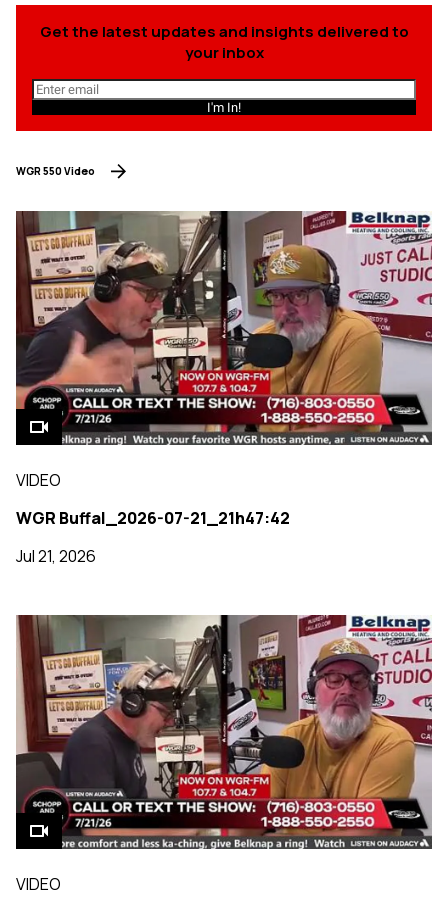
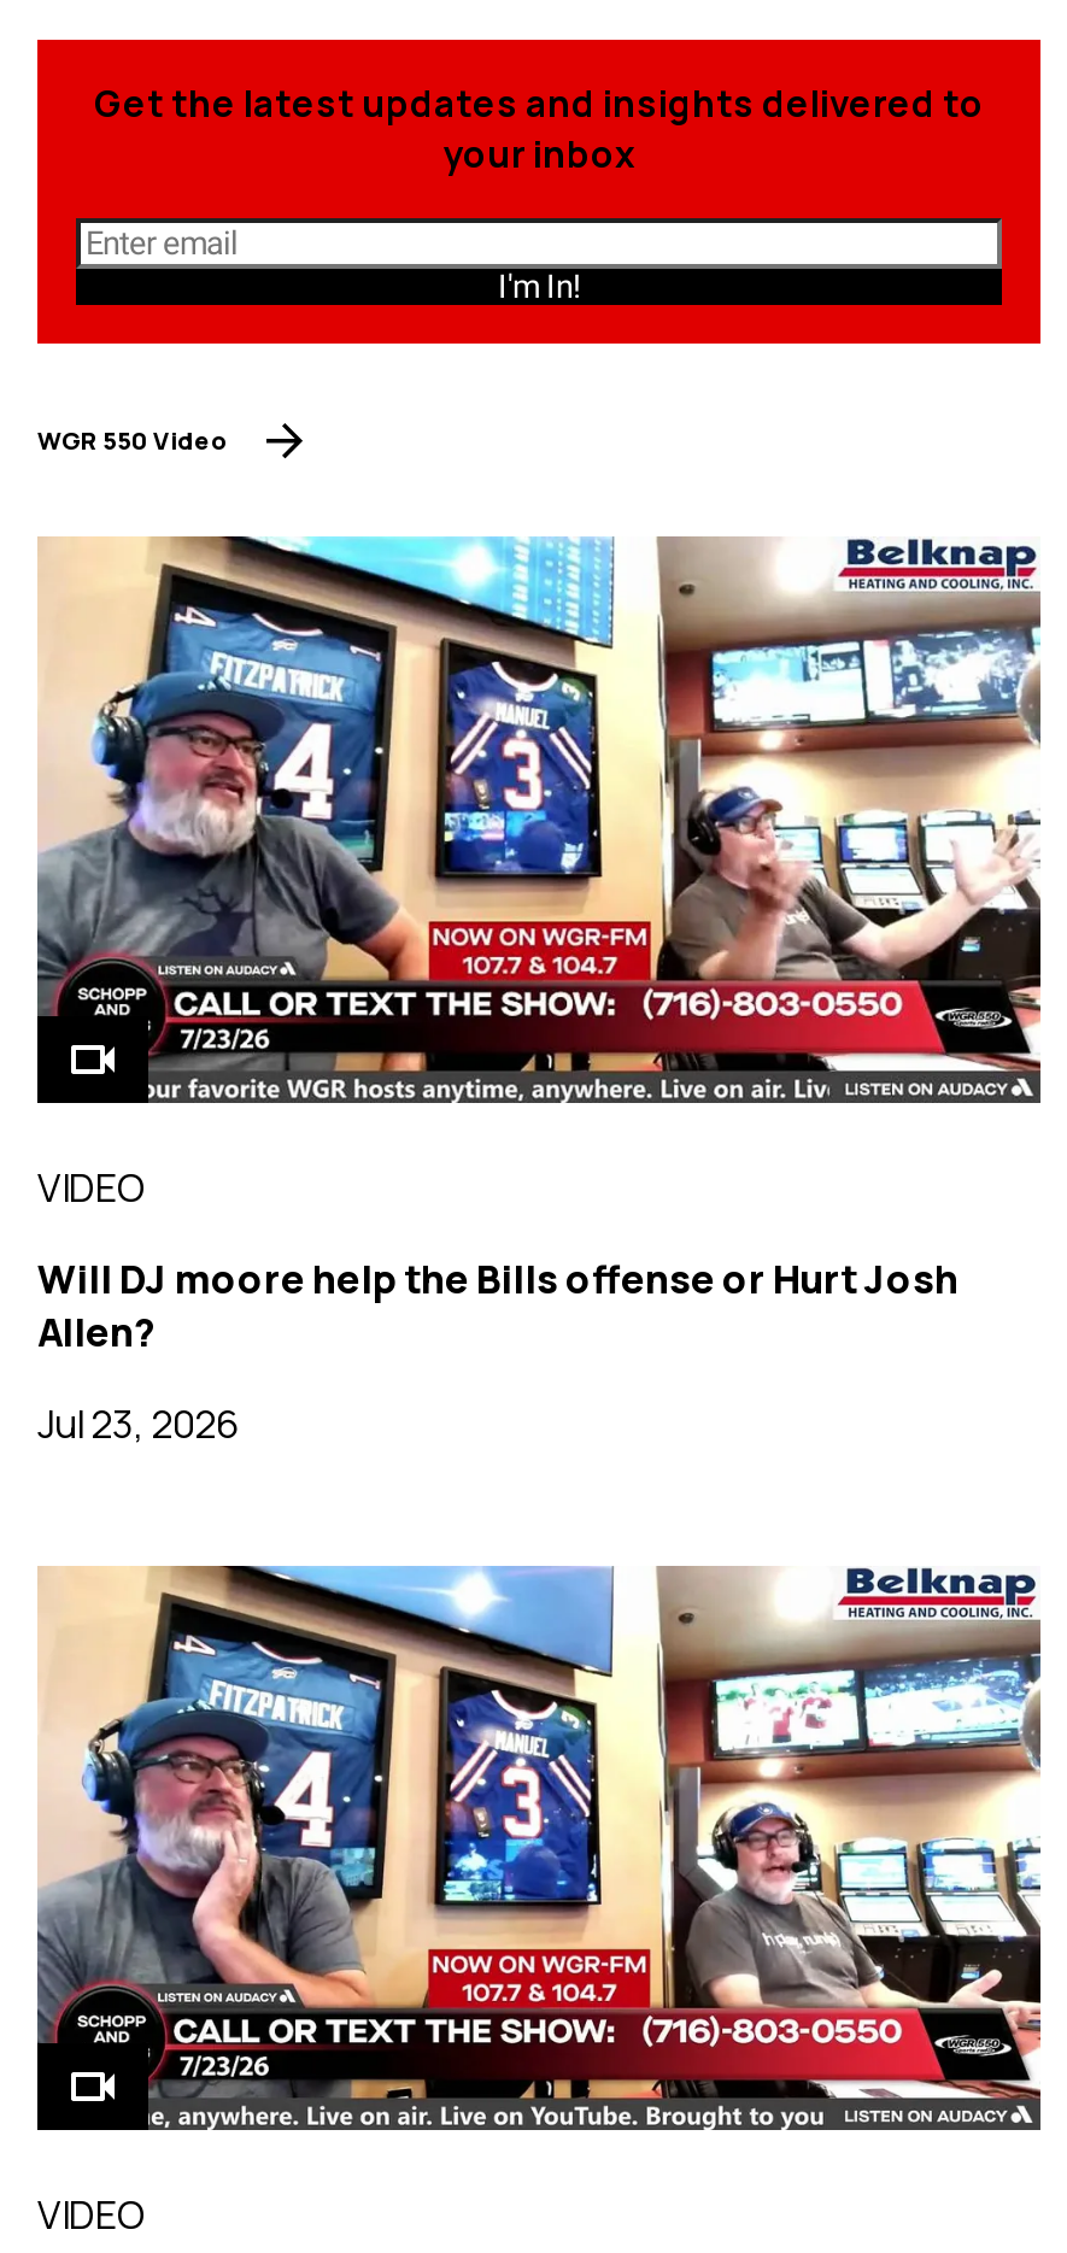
[15,210,433,445] [image] -> [35,536,1043,1103] [image]
[16,507,290,529] WGR Buffal_2026-07-21_21h47:42 -> [37,1254,958,1360] Will DJ moore help the Bills offense or Hurt Josh | Allen?
[16,545,96,567] Jul 21, 2026 -> [37,1398,240,1451] Jul 23, 2026
[16,614,433,850] [image] -> [37,1566,1040,2132] [image]

